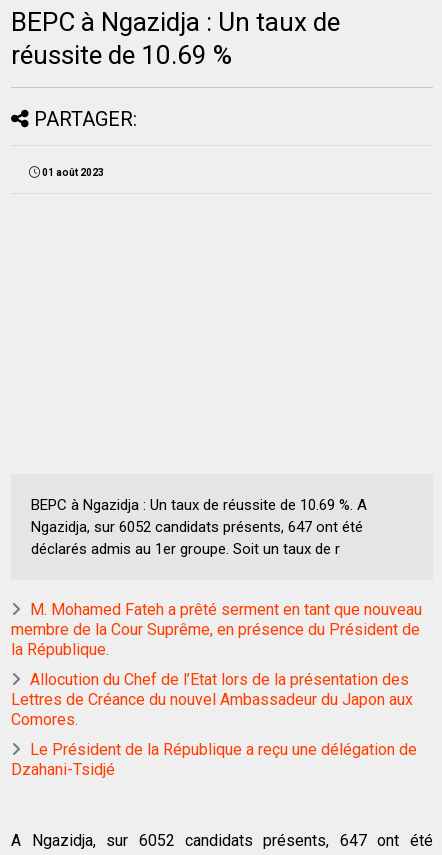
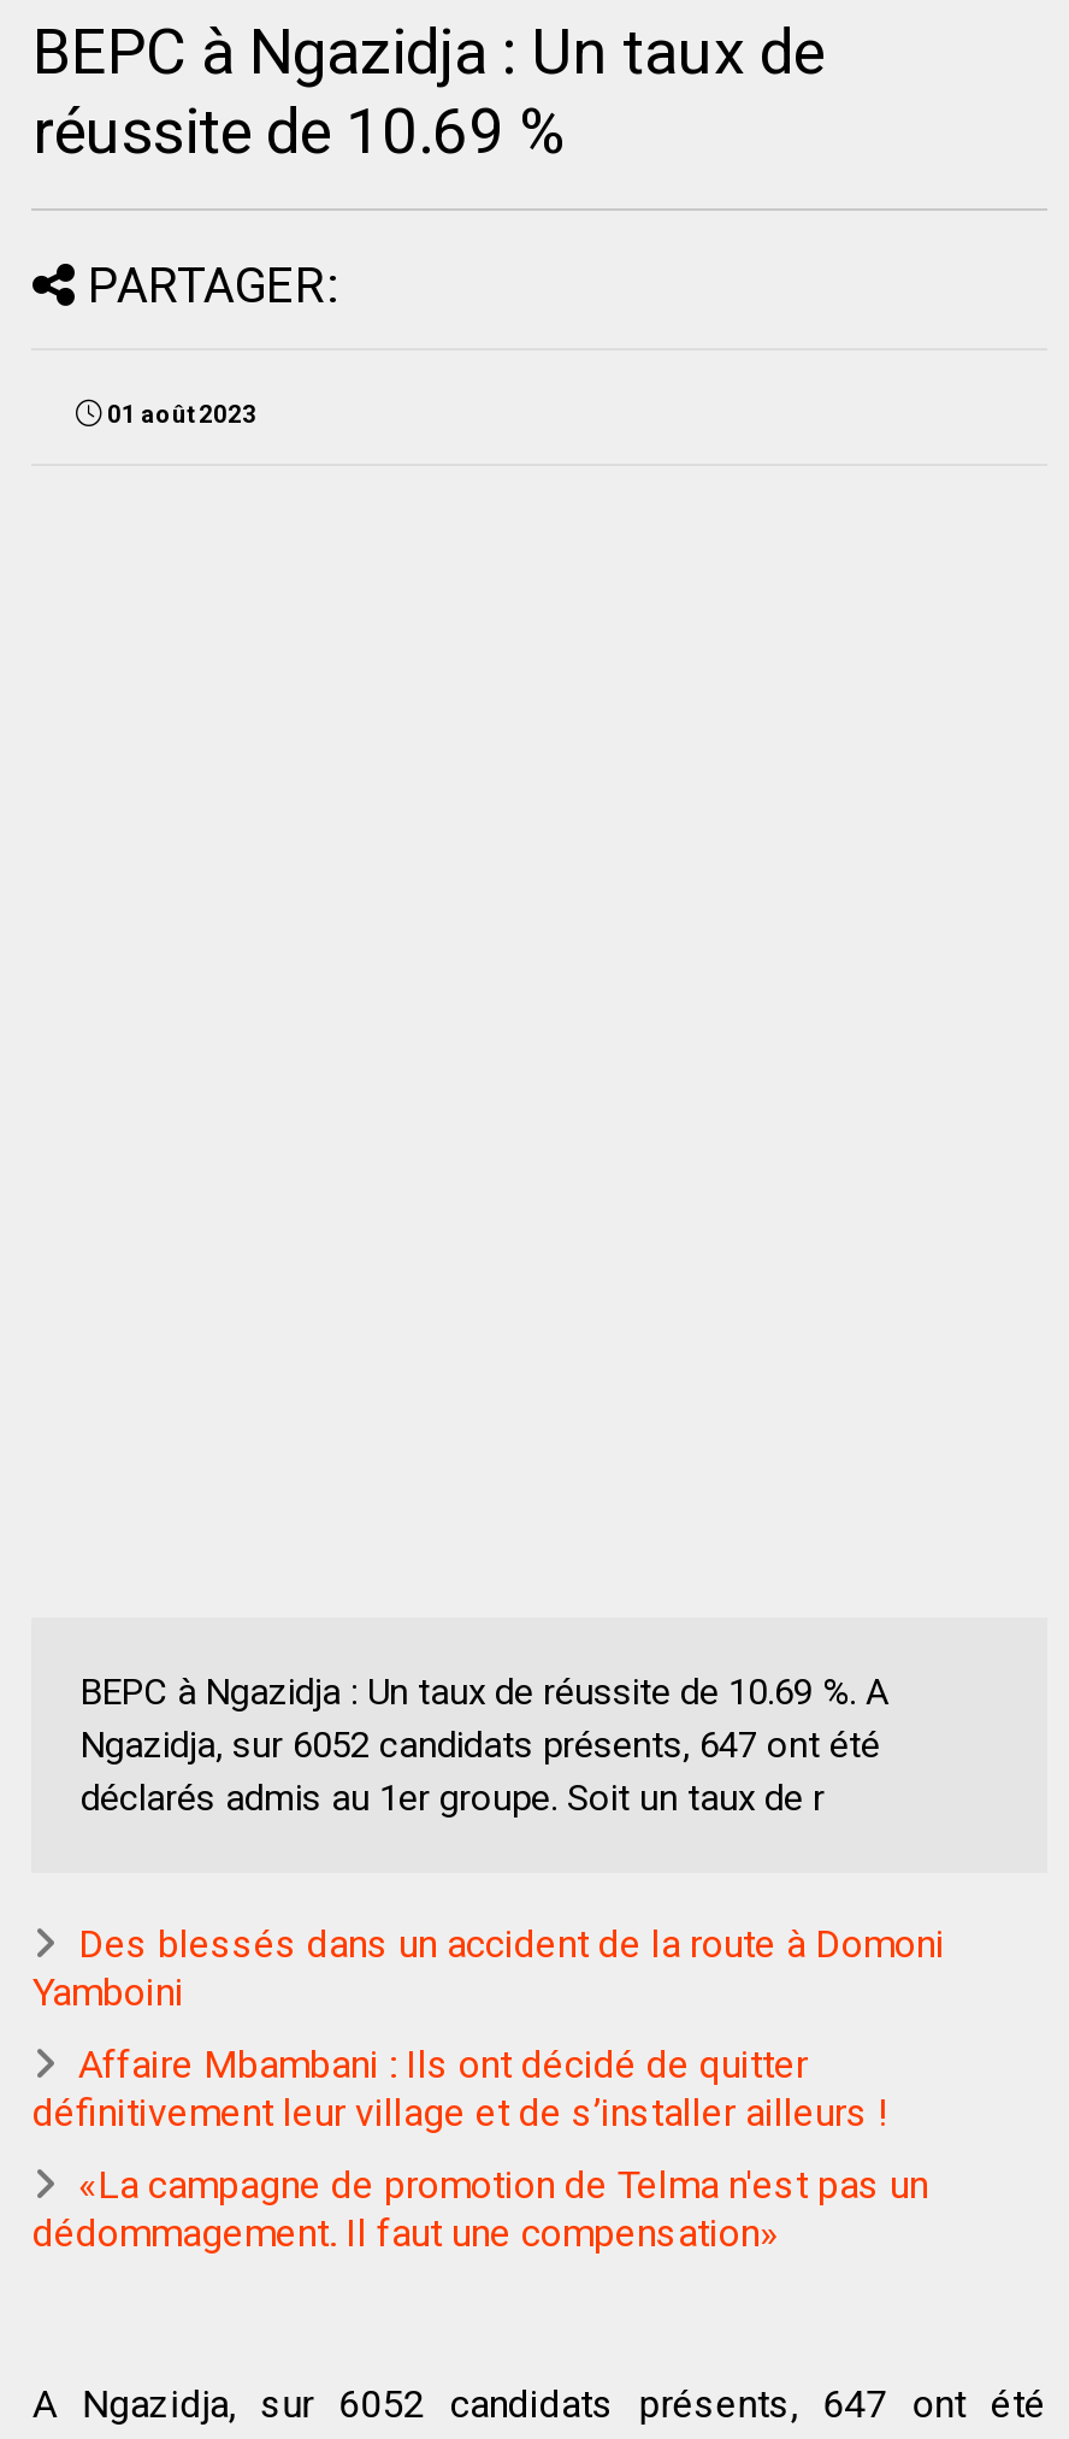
moved [31,496,367,558] -> [80,1671,889,1821]: BEPC à Ngazidja : Un taux de réussite de 10.69 %. A | Ngazidja, sur 6052 candidats présents, 647 ont été | déclarés admis au 1er groupe. Soit un taux de r
[11,600,422,659] M. Mohamed Fateh a prêté serment en tant que nouveau | membre de la Cour Suprême, en présence du Président de | la République. -> [32,1922,945,2016] Des blessés dans un accident de la route à Domoni | Yamboini
[11,670,413,729] Allocution du Chef de l’Etat lors de la présentation des | Lettres de Créance du nouvel Ambassadeur du Japon aux | Comores. -> [32,2042,889,2136] Affaire Mbambani : Ils ont décidé de quitter | définitivement leur village et de s’installer ailleurs !
[11,740,417,779] Le Président de la République a reçu une délégation de | Dzahani-Tsidjé -> [32,2163,928,2257] «La campagne de promotion de Telma n'est pas un | dédommagement. Il faut une compensation»

